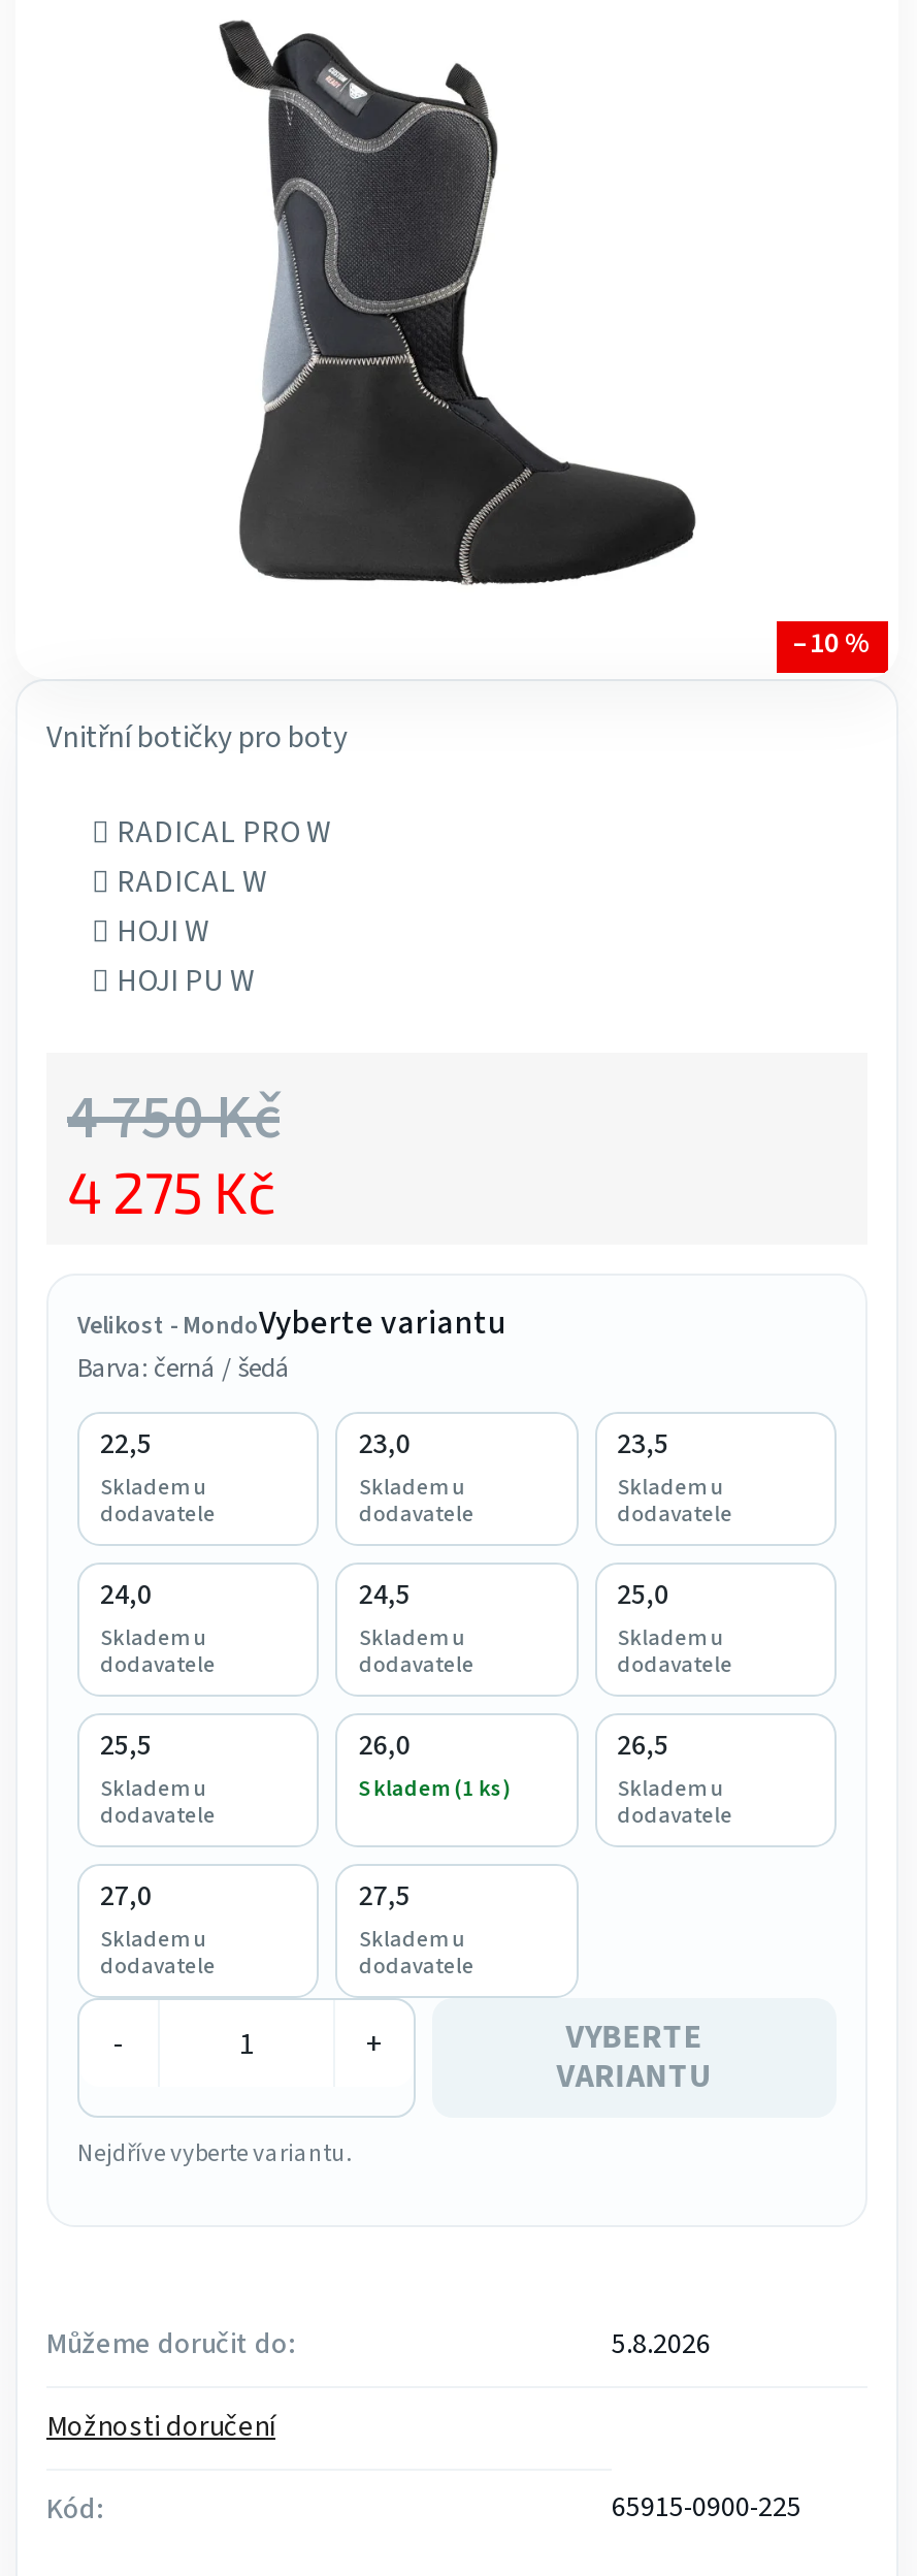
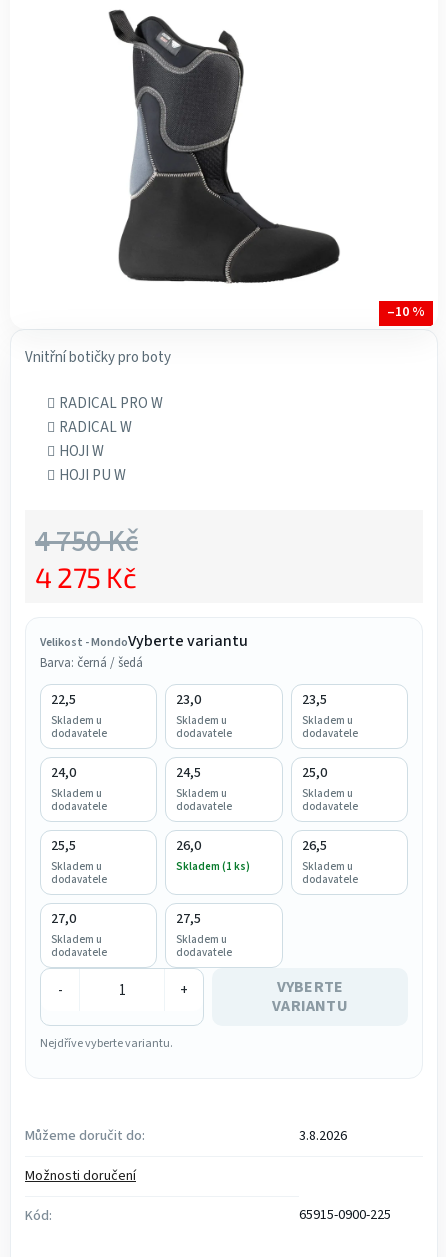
[612,2324,711,2365] 5.8.2026 -> [299,1126,347,1146] 3.8.2026

